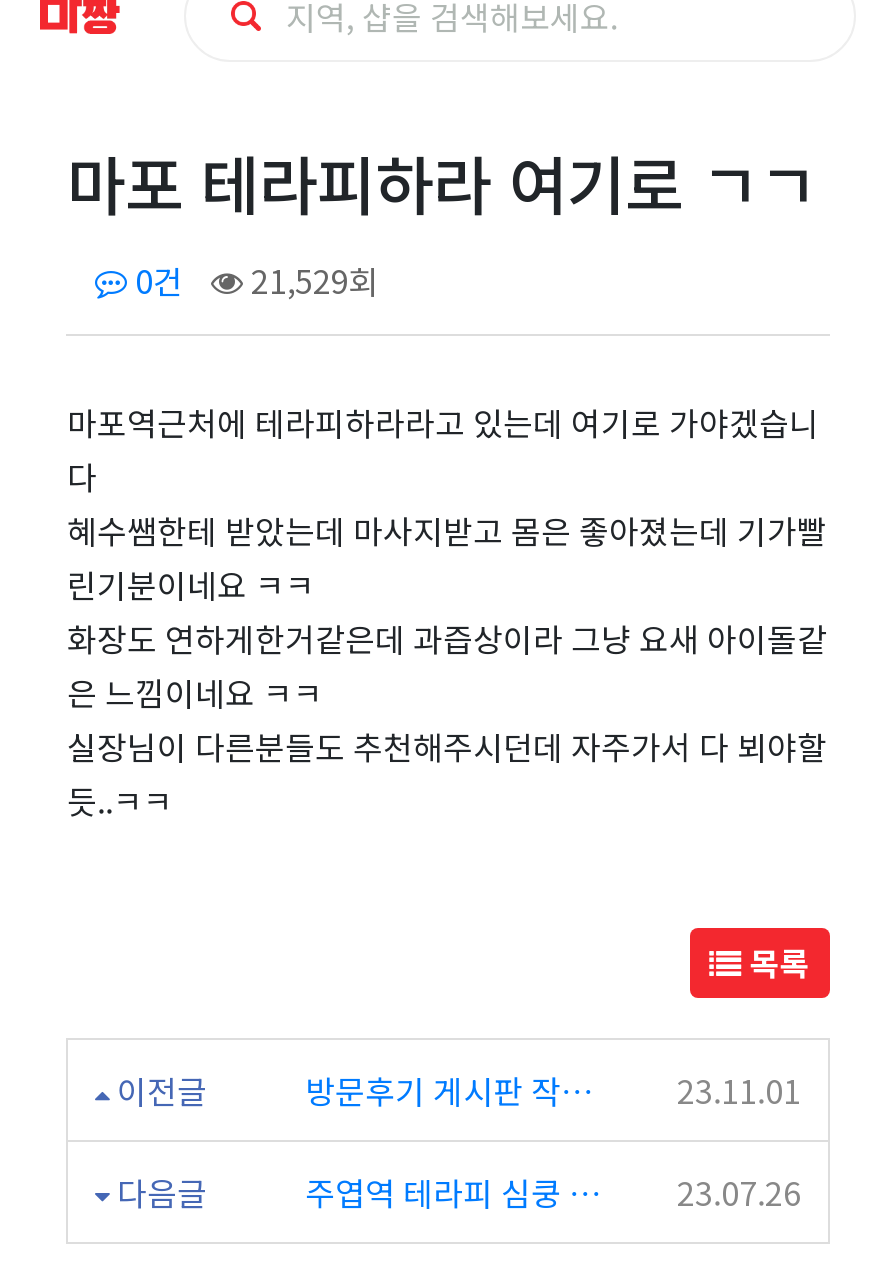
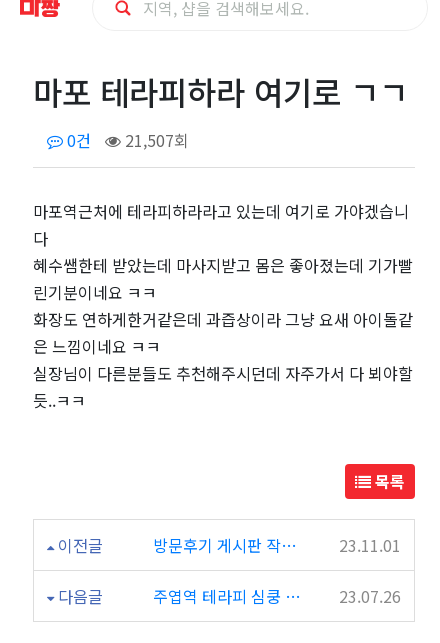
[243,257,379,305] 21,529회 -> [121,128,189,152] 21,507회

